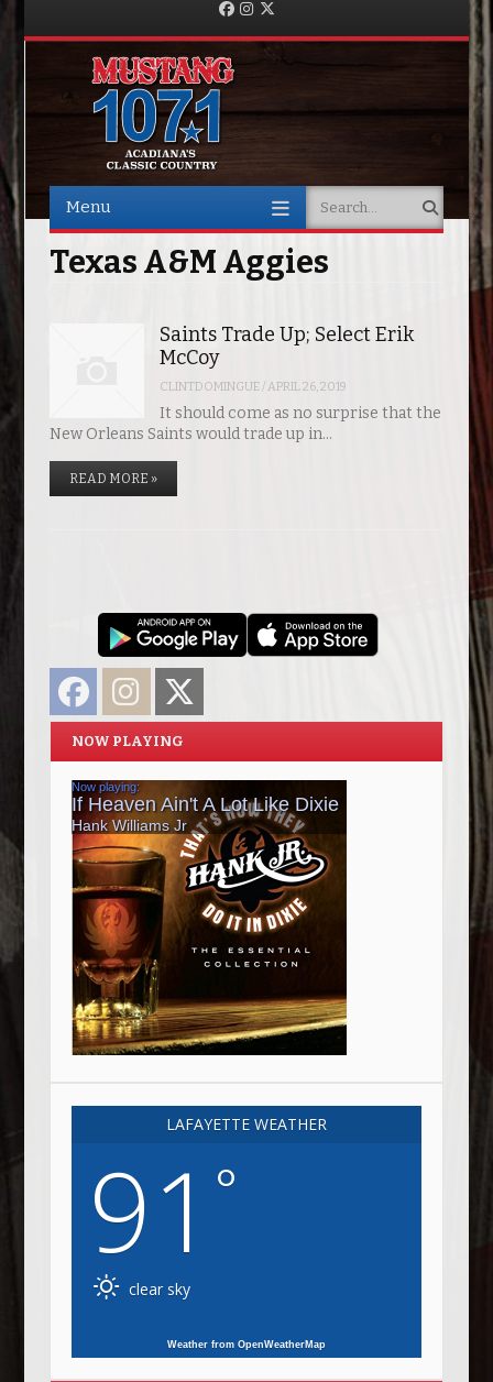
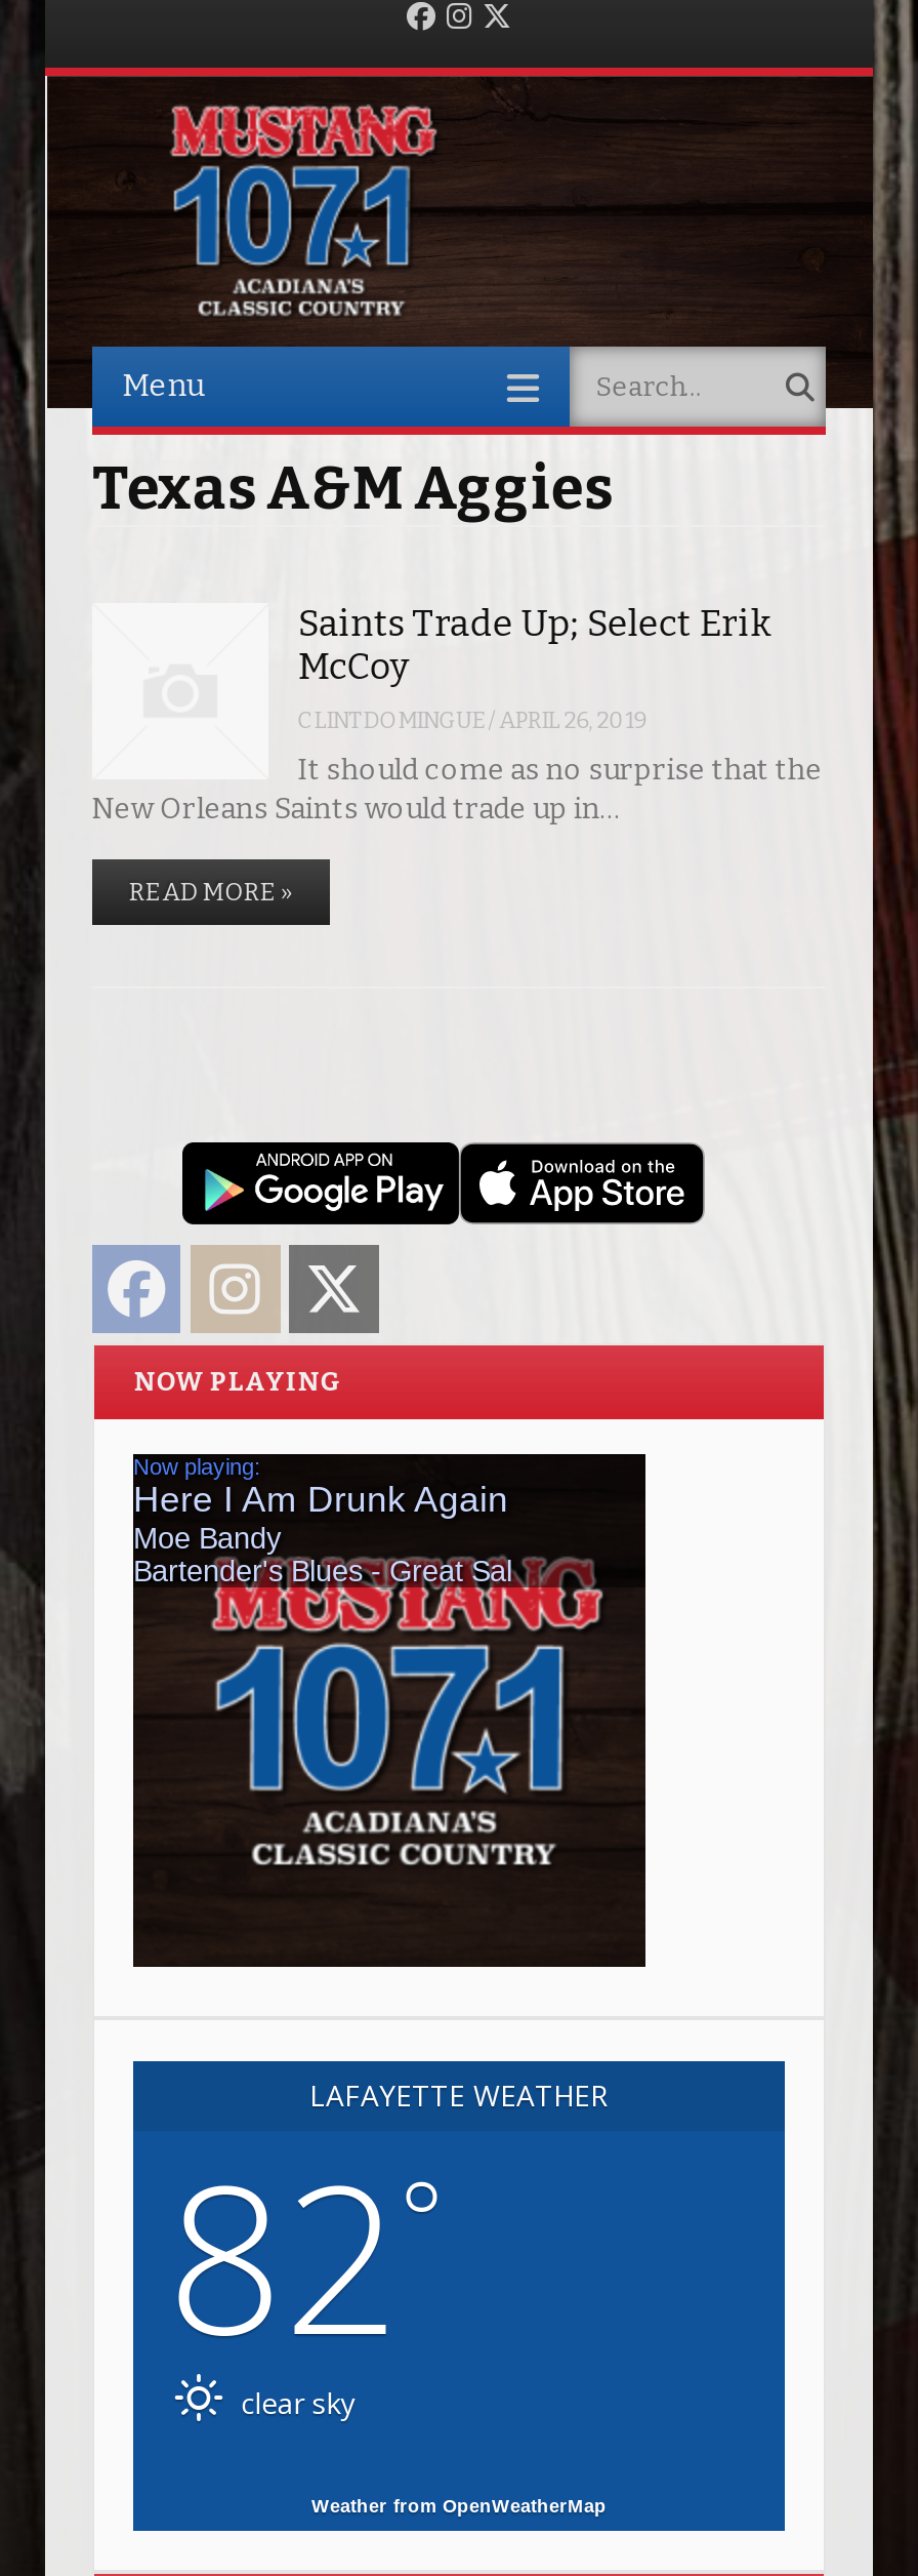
[70,780,348,1055] [image] -> [131,1454,648,1965] [image]
[89,1134,238,1284] 91° -> [166,2114,443,2393] 82°

